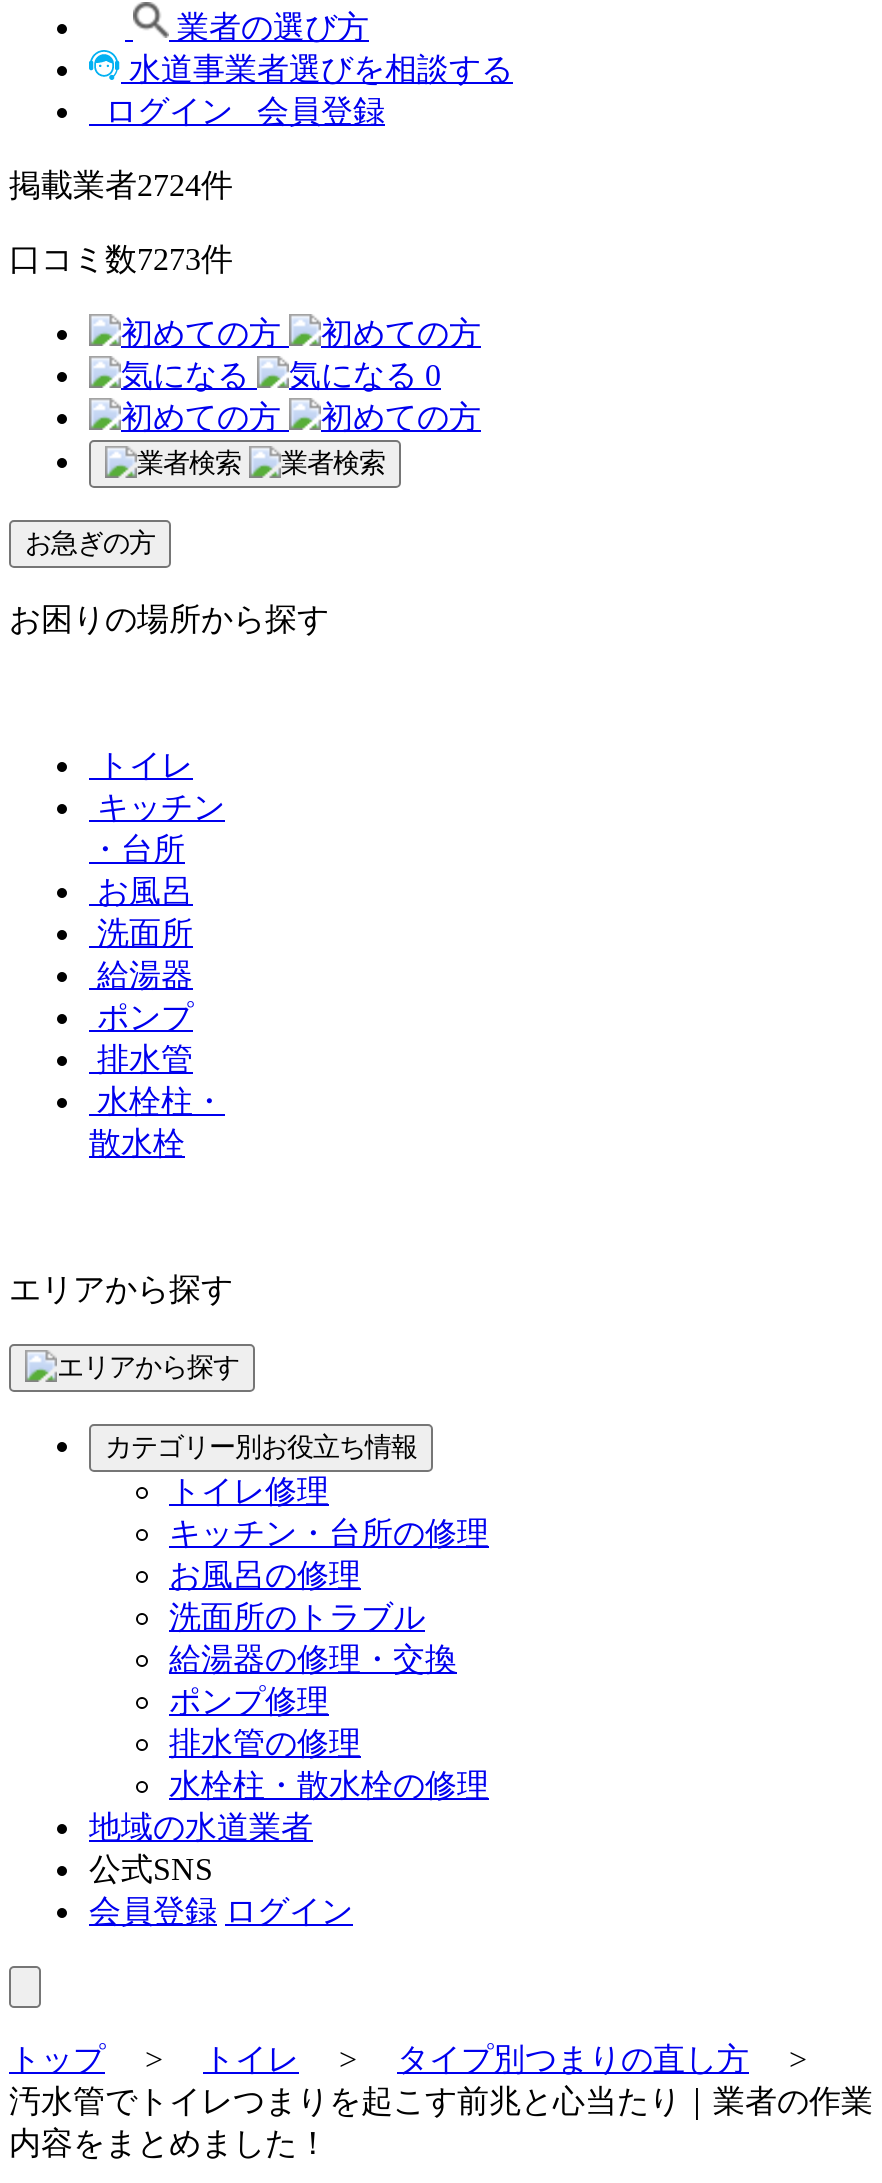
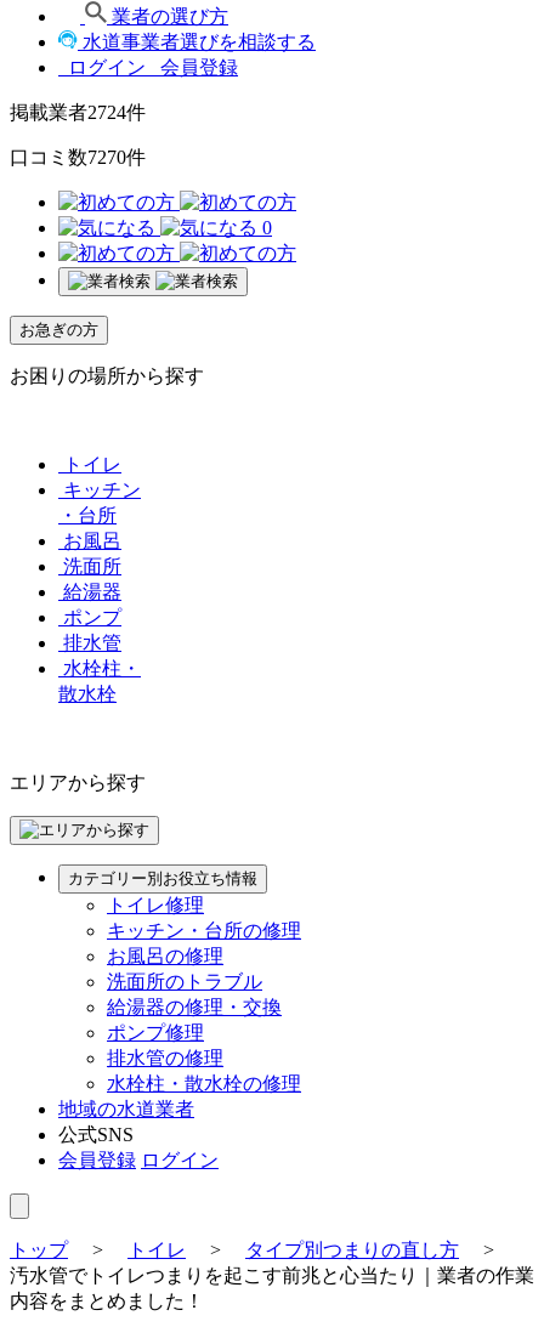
[9,242,233,276] 口コミ数7273件 -> [10,147,146,168] 口コミ数7270件

